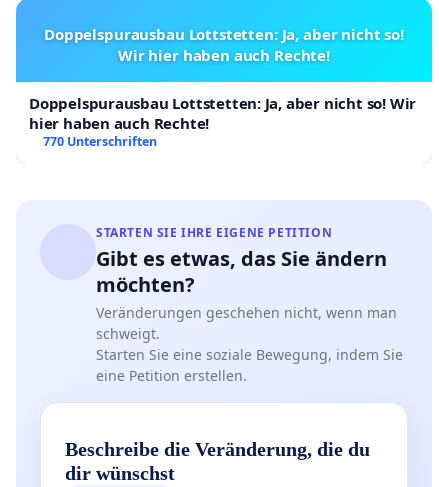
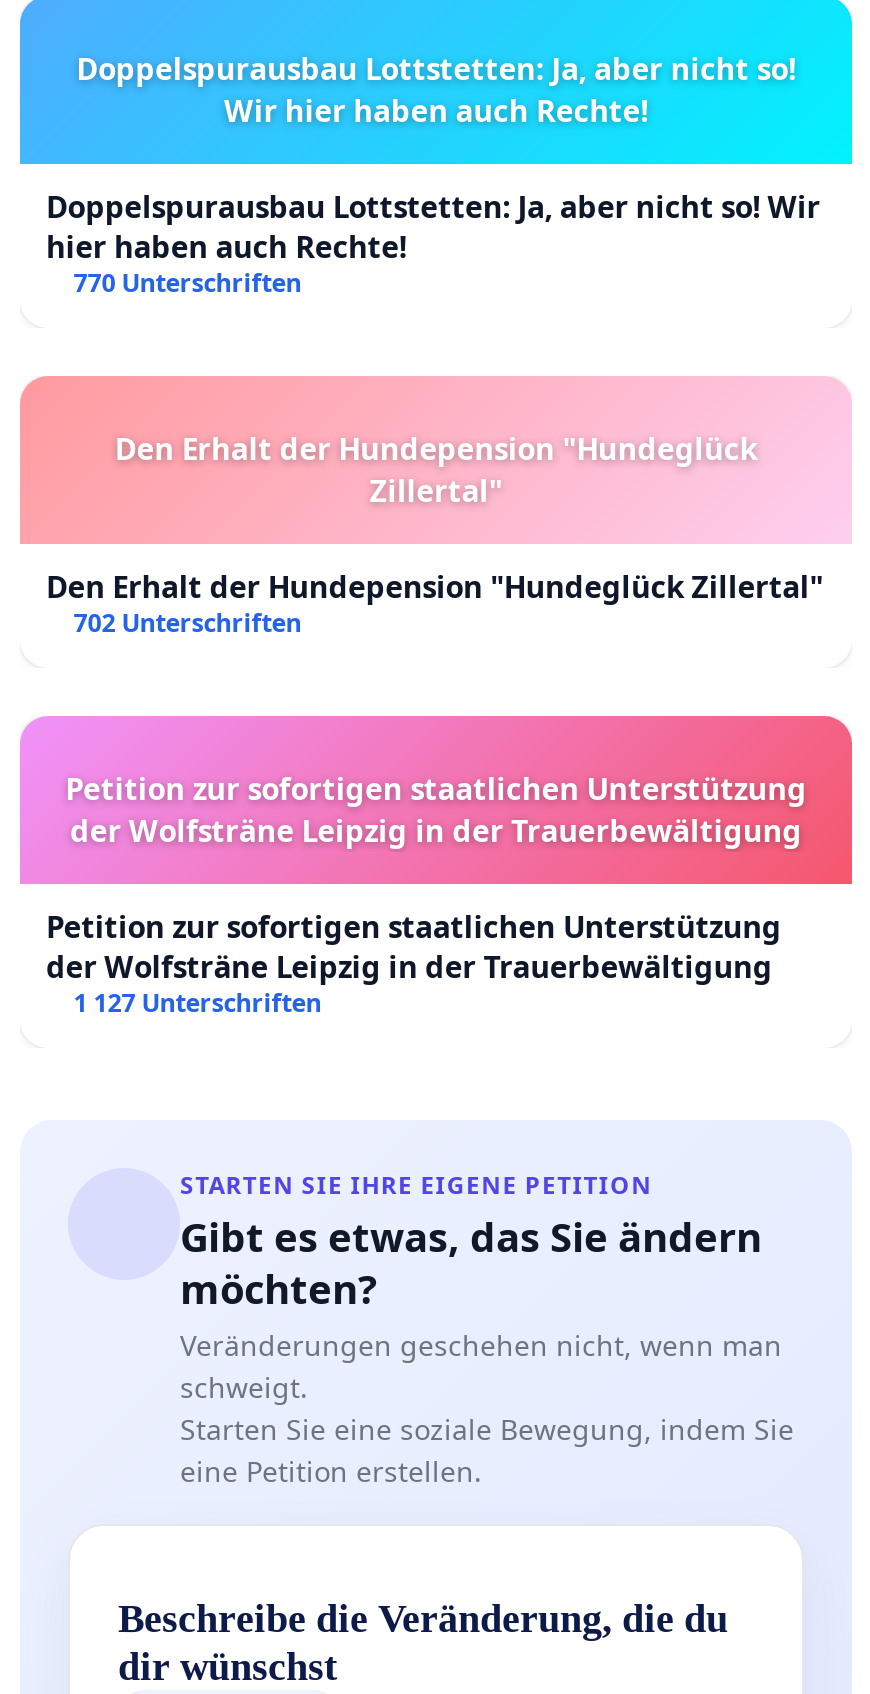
none -> [18,374,852,641] [image] | Den Erhalt der Hundepension "Hundeglück | Zillertal" | Den Erhalt der Hundepension "Hundeglück Zillertal" | 702 Unterschriften
none -> [20,714,854,1021] [image] | Petition zur sofortigen staatlichen Unterstützung | der Wolfsträne Leipzig in der Trauerbewältigung | Petition zur sofortigen staatlichen Unterstützung | der Wolfsträne Leipzig in der Trauerbewältigung | 1 127 Unterschriften

